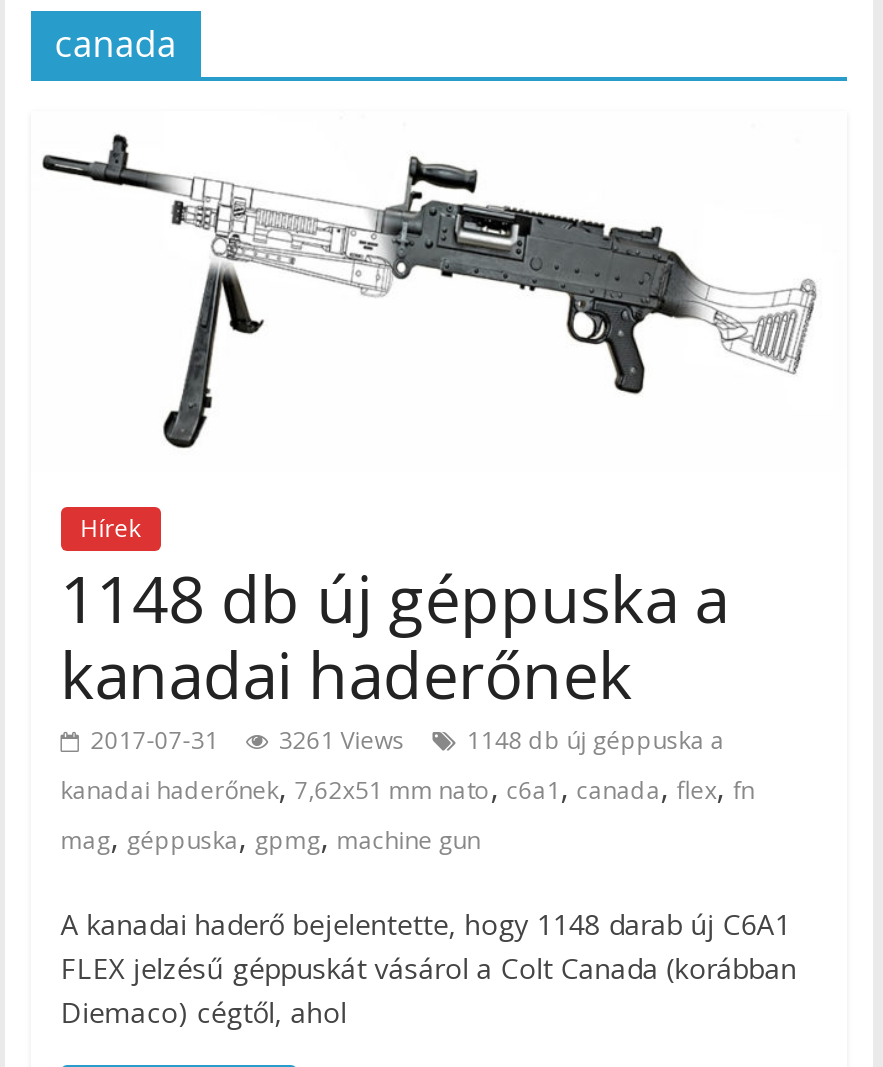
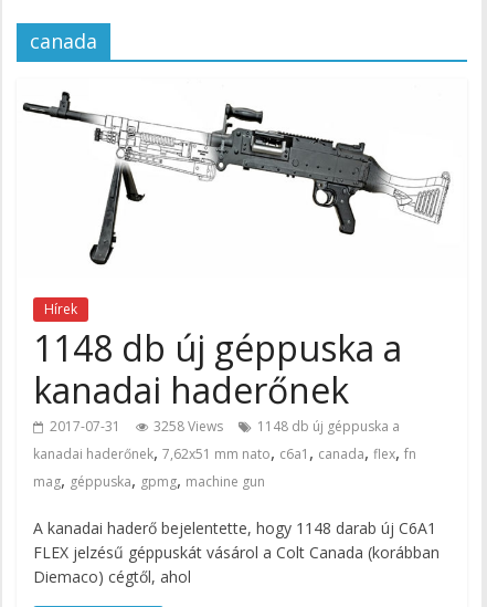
[91,724,725,758] 2017-07-31 3261 Views 1148 db új géppuska a -> [49,417,400,436] 2017-07-31 3258 Views 1148 db új géppuska a

